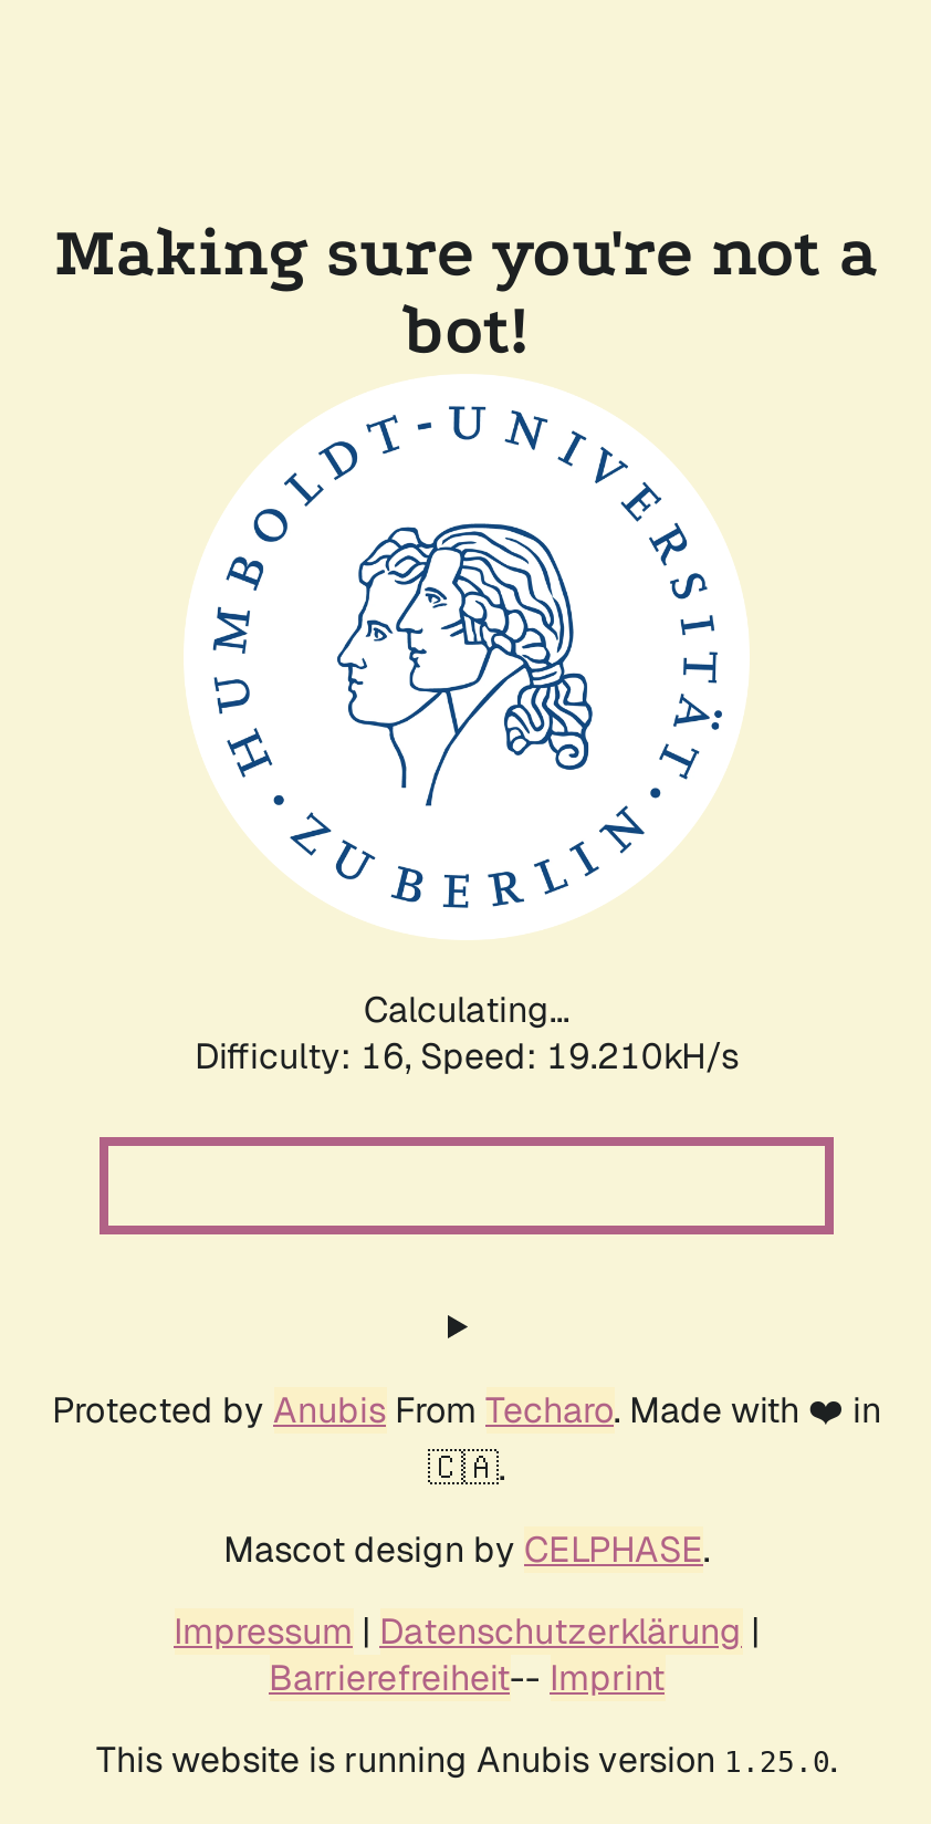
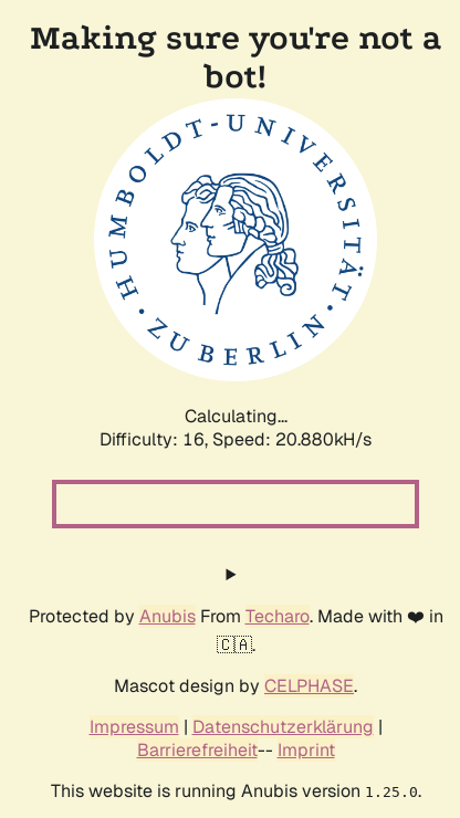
[195,1033,739,1080] Difficulty: 16, Speed: 19.210kH/s -> [100,428,372,451] Difficulty: 16, Speed: 20.880kH/s

